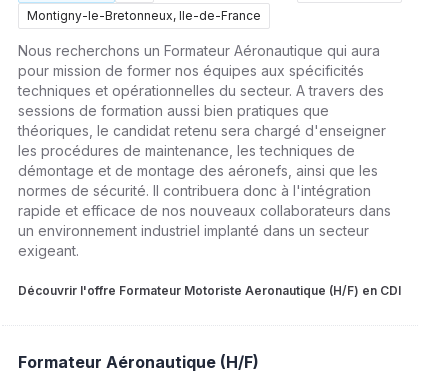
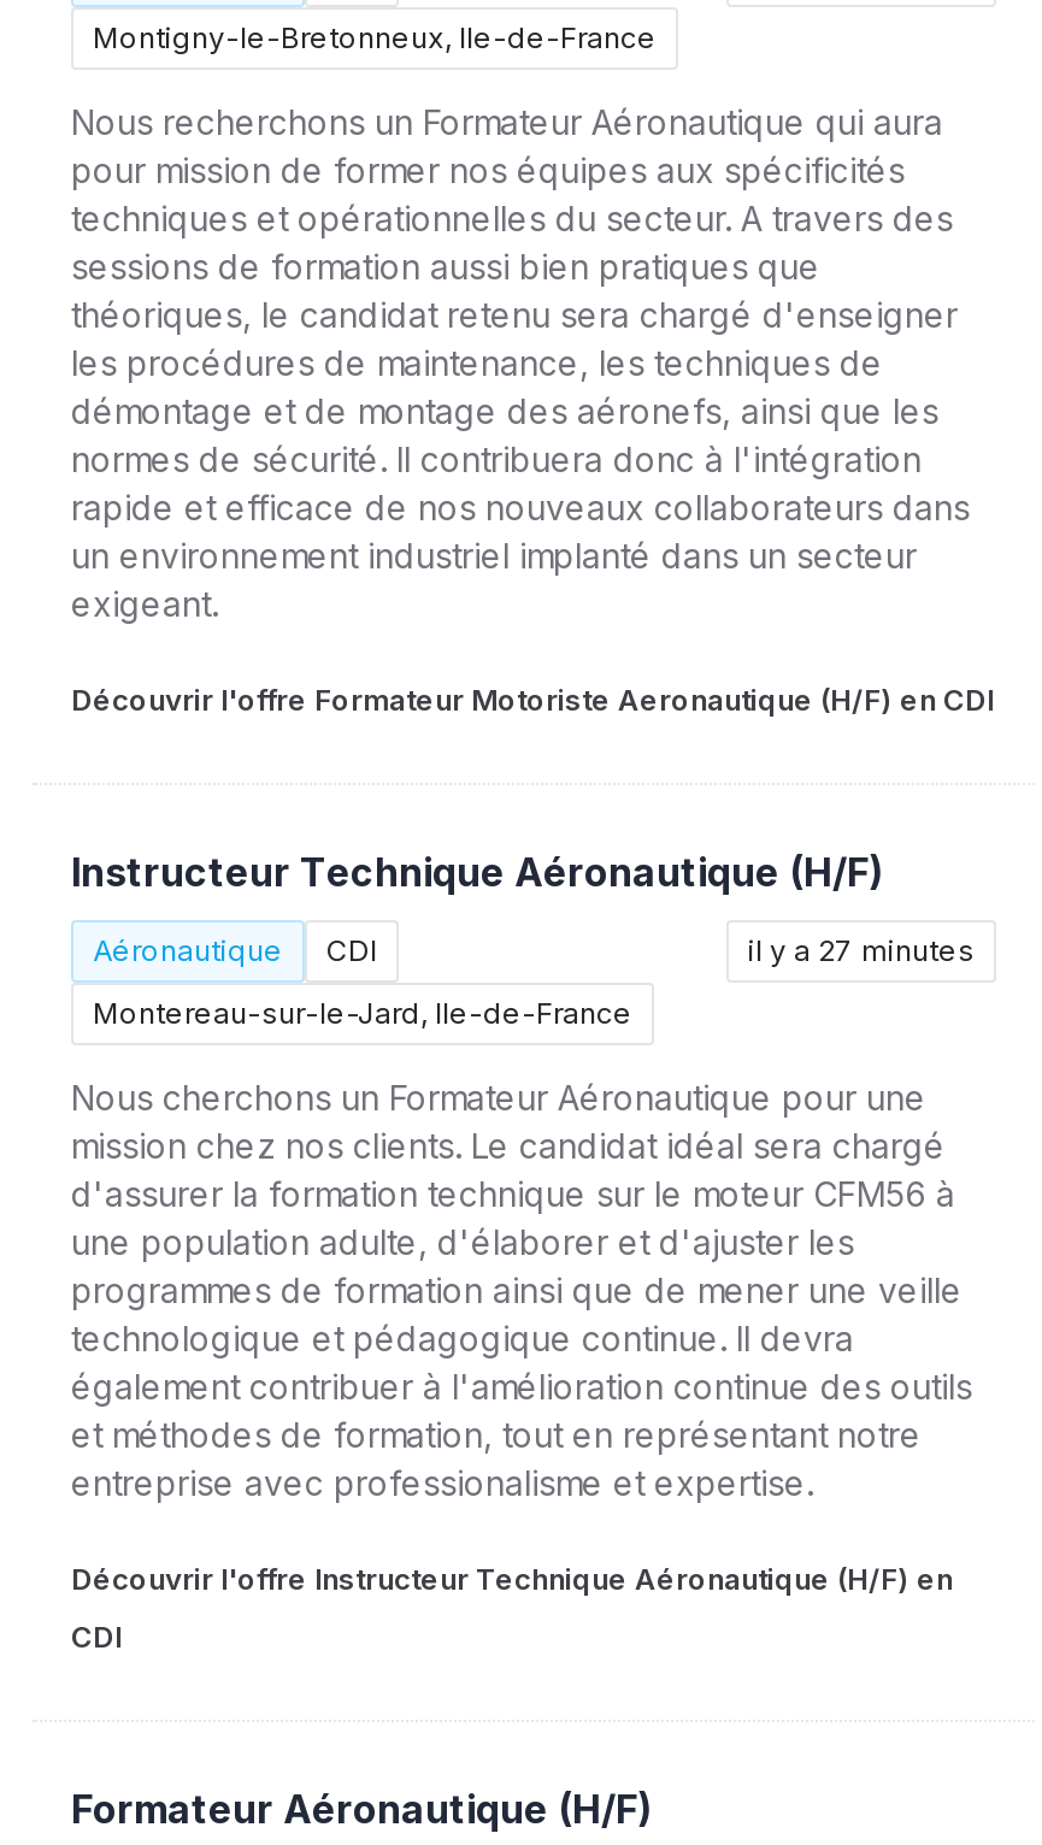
none -> [71,848,883,1031] Instructeur Technique Aéronautique (H/F) | Aéronautique | CDI | Montereau-sur-le-Jard, Ile-de-France
none -> [71,1077,972,1655] Nous cherchons un Formateur Aéronautique pour une | mission chez nos clients. Le candidat idéal sera chargé | d'assurer la formation technique sur le moteur CFM56 à | une population adulte, d'élaborer et d'ajuster les | programmes de formation ainsi que de mener une veille | technologique et pédagogique continue. Il devra | également contribuer à l'amélioration continue des outils | et méthodes de formation, tout en représentant notre | entreprise avec professionalisme et expertise. | Découvrir l'offre Instructeur Technique Aéronautique (H/F) en | CDI
none -> [748,932,975,968] il y a 27 minutes

